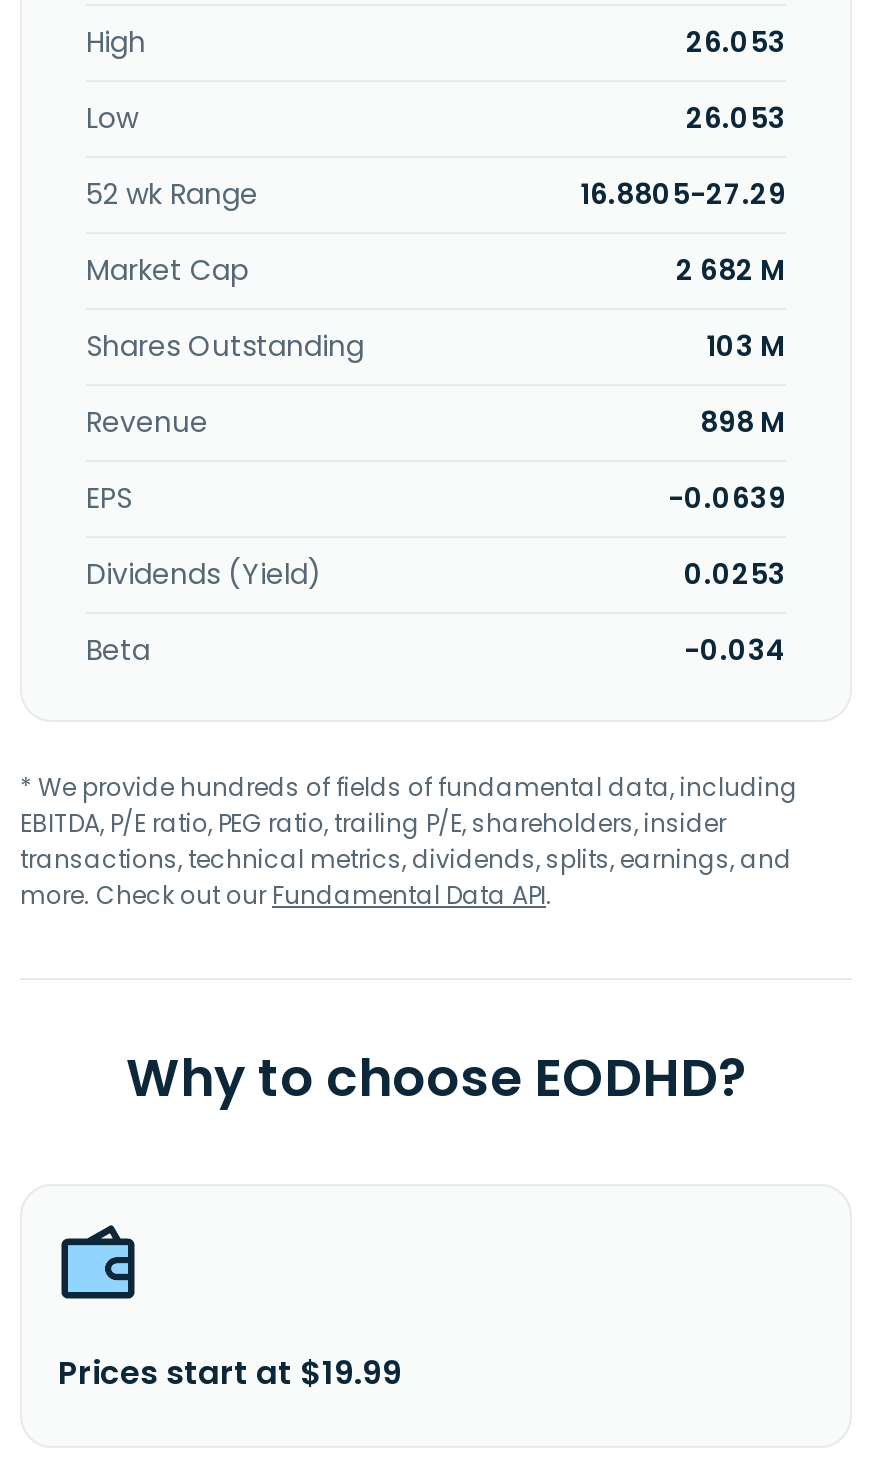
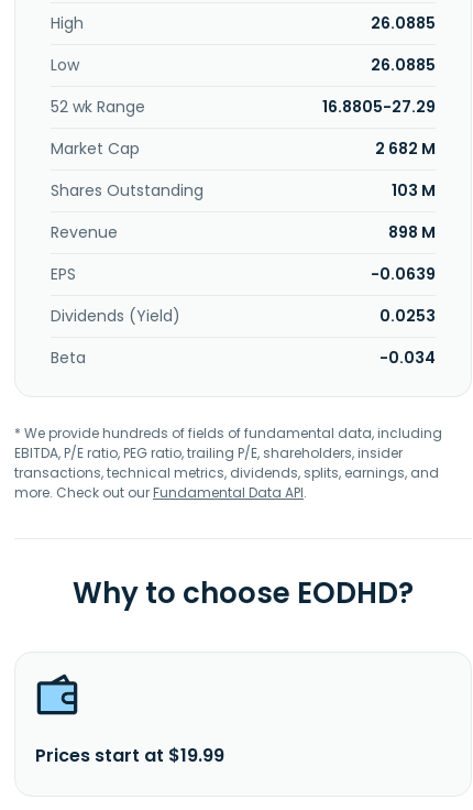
[686,22,786,62] 26.053 -> [371,12,436,34] 26.0885
[686,98,786,138] 26.053 -> [371,54,436,76] 26.0885

